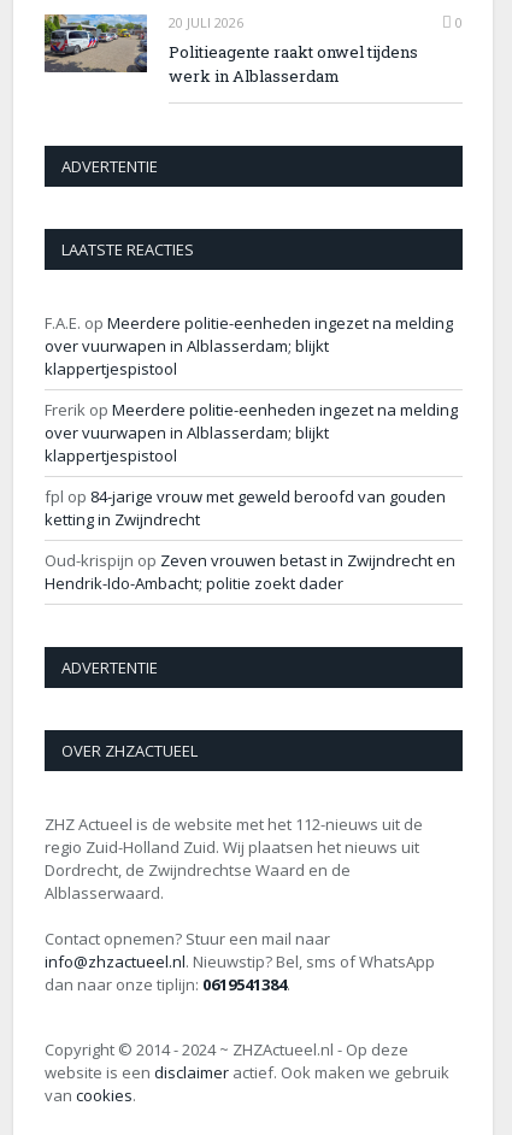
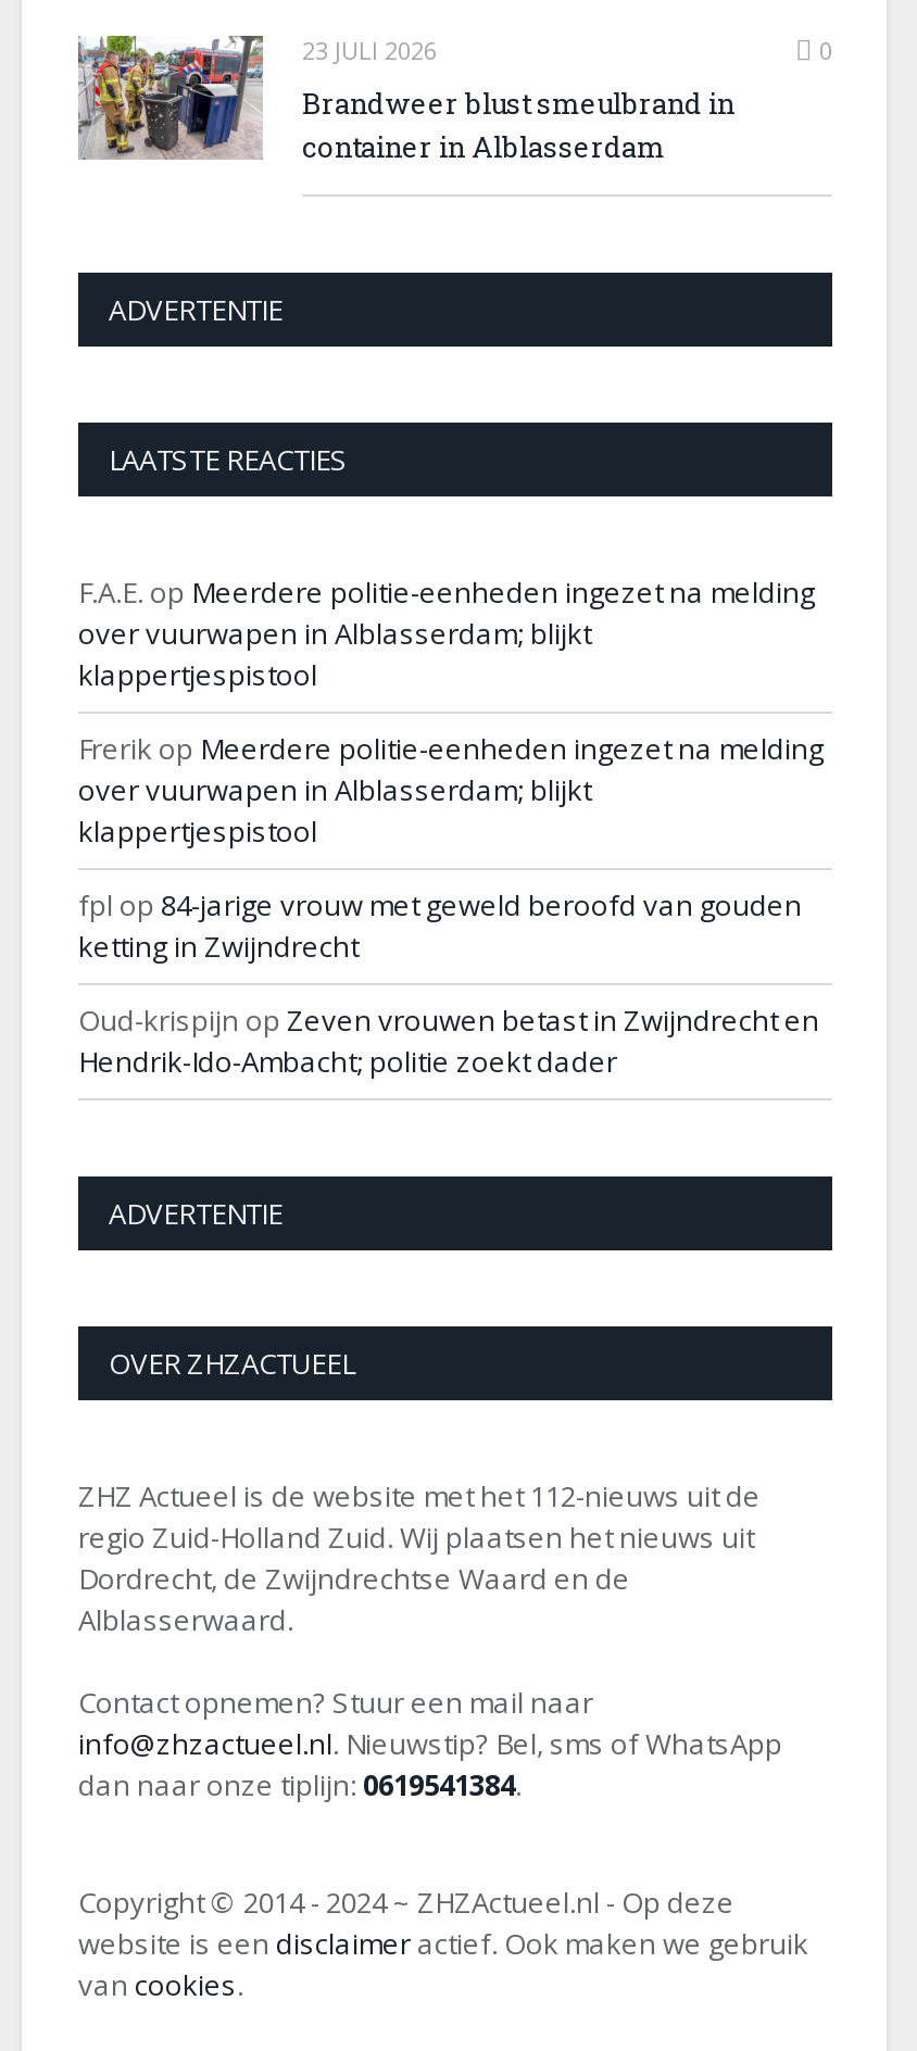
[43,13,243,83] [image] | 20 JULI 2026 -> [78,34,437,162] [image] | 23 JULI 2026
[169,41,418,87] Politieagente raakt onwel tijdens | werk in Alblasserdam -> [302,84,734,167] Brandweer blust smeulbrand in | container in Alblasserdam

